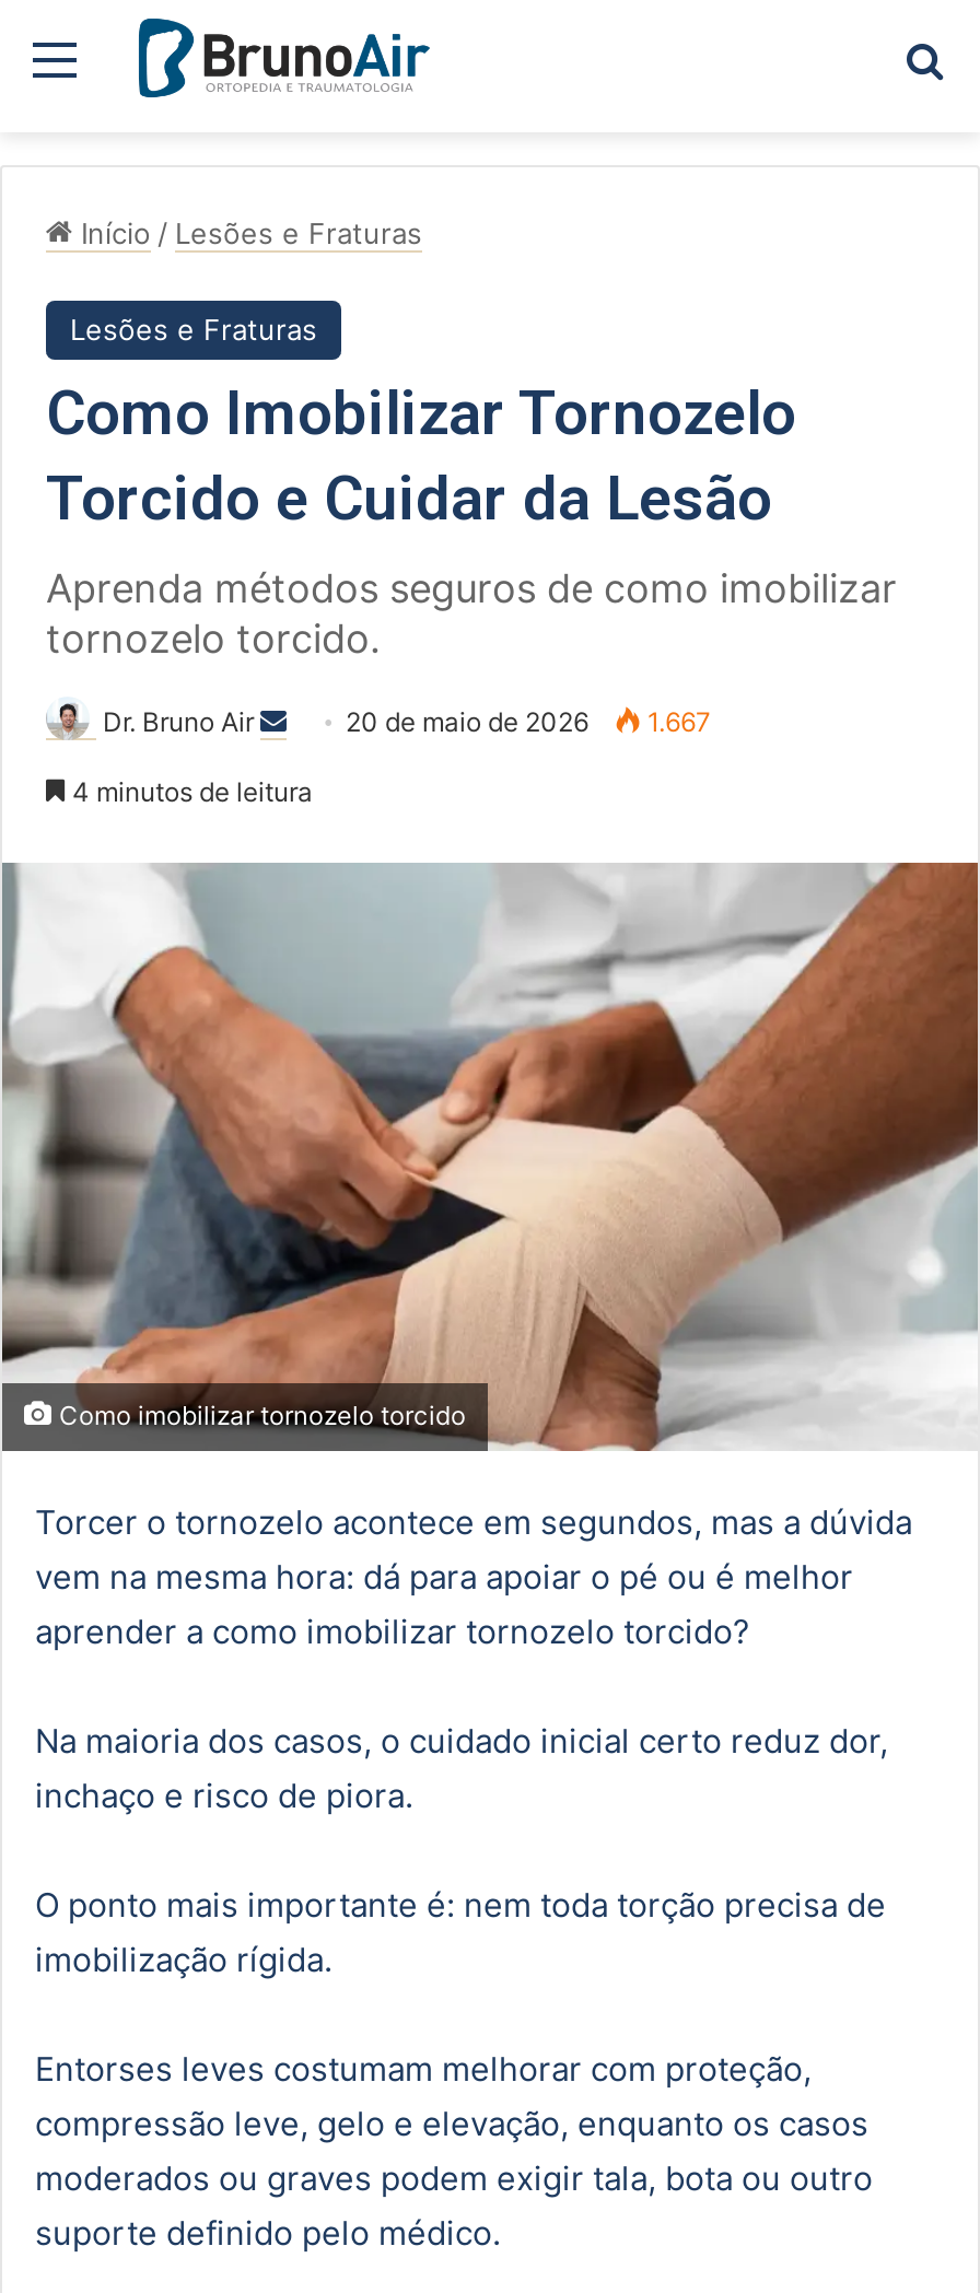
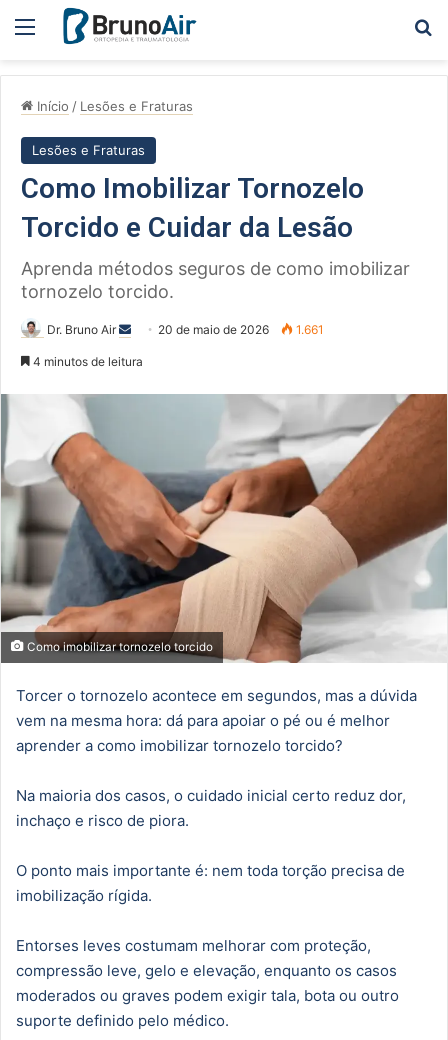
[641,705,711,738] 1.667 -> [293,322,324,337] 1.661

